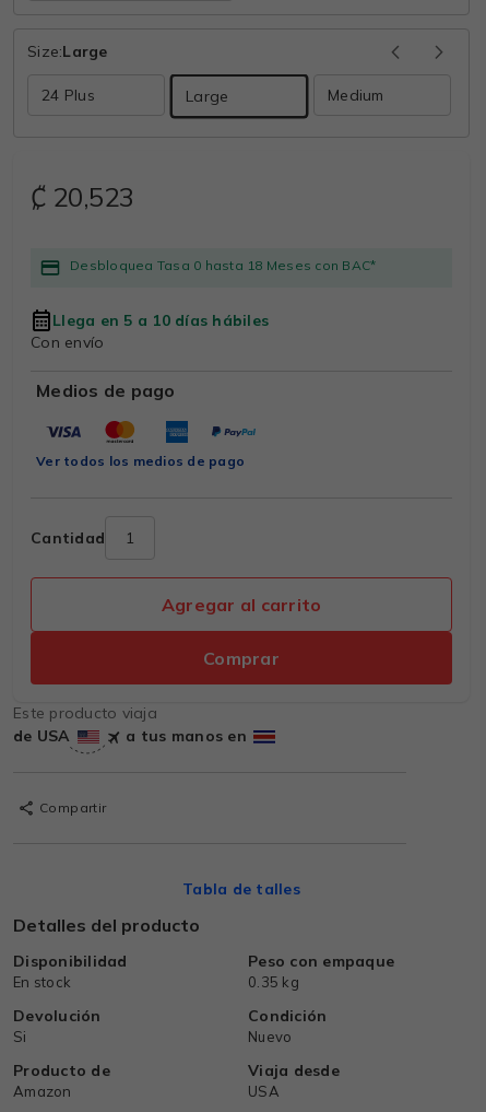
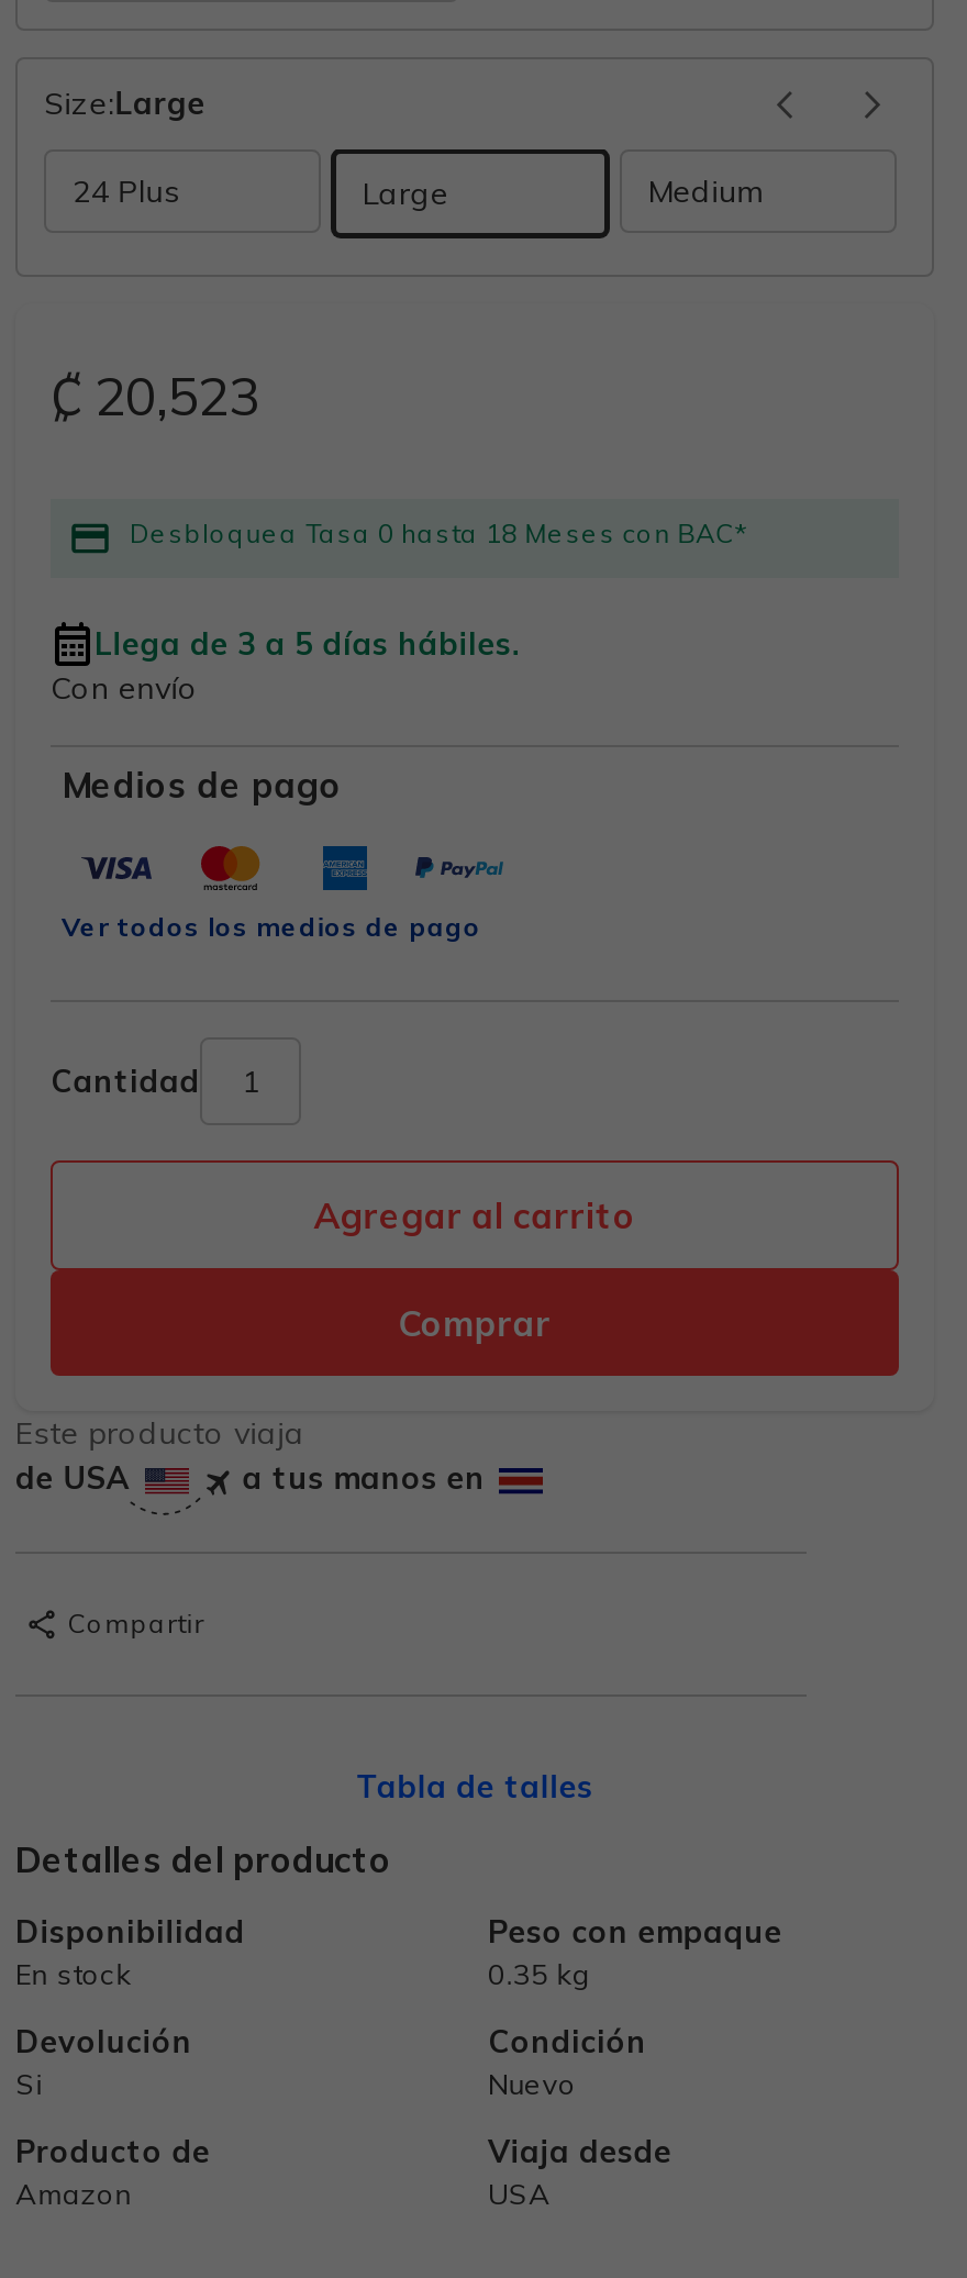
[52,311,269,330] Llega en 5 a 10 días hábiles -> [95,624,521,664] Llega de 3 a 5 días hábiles.

